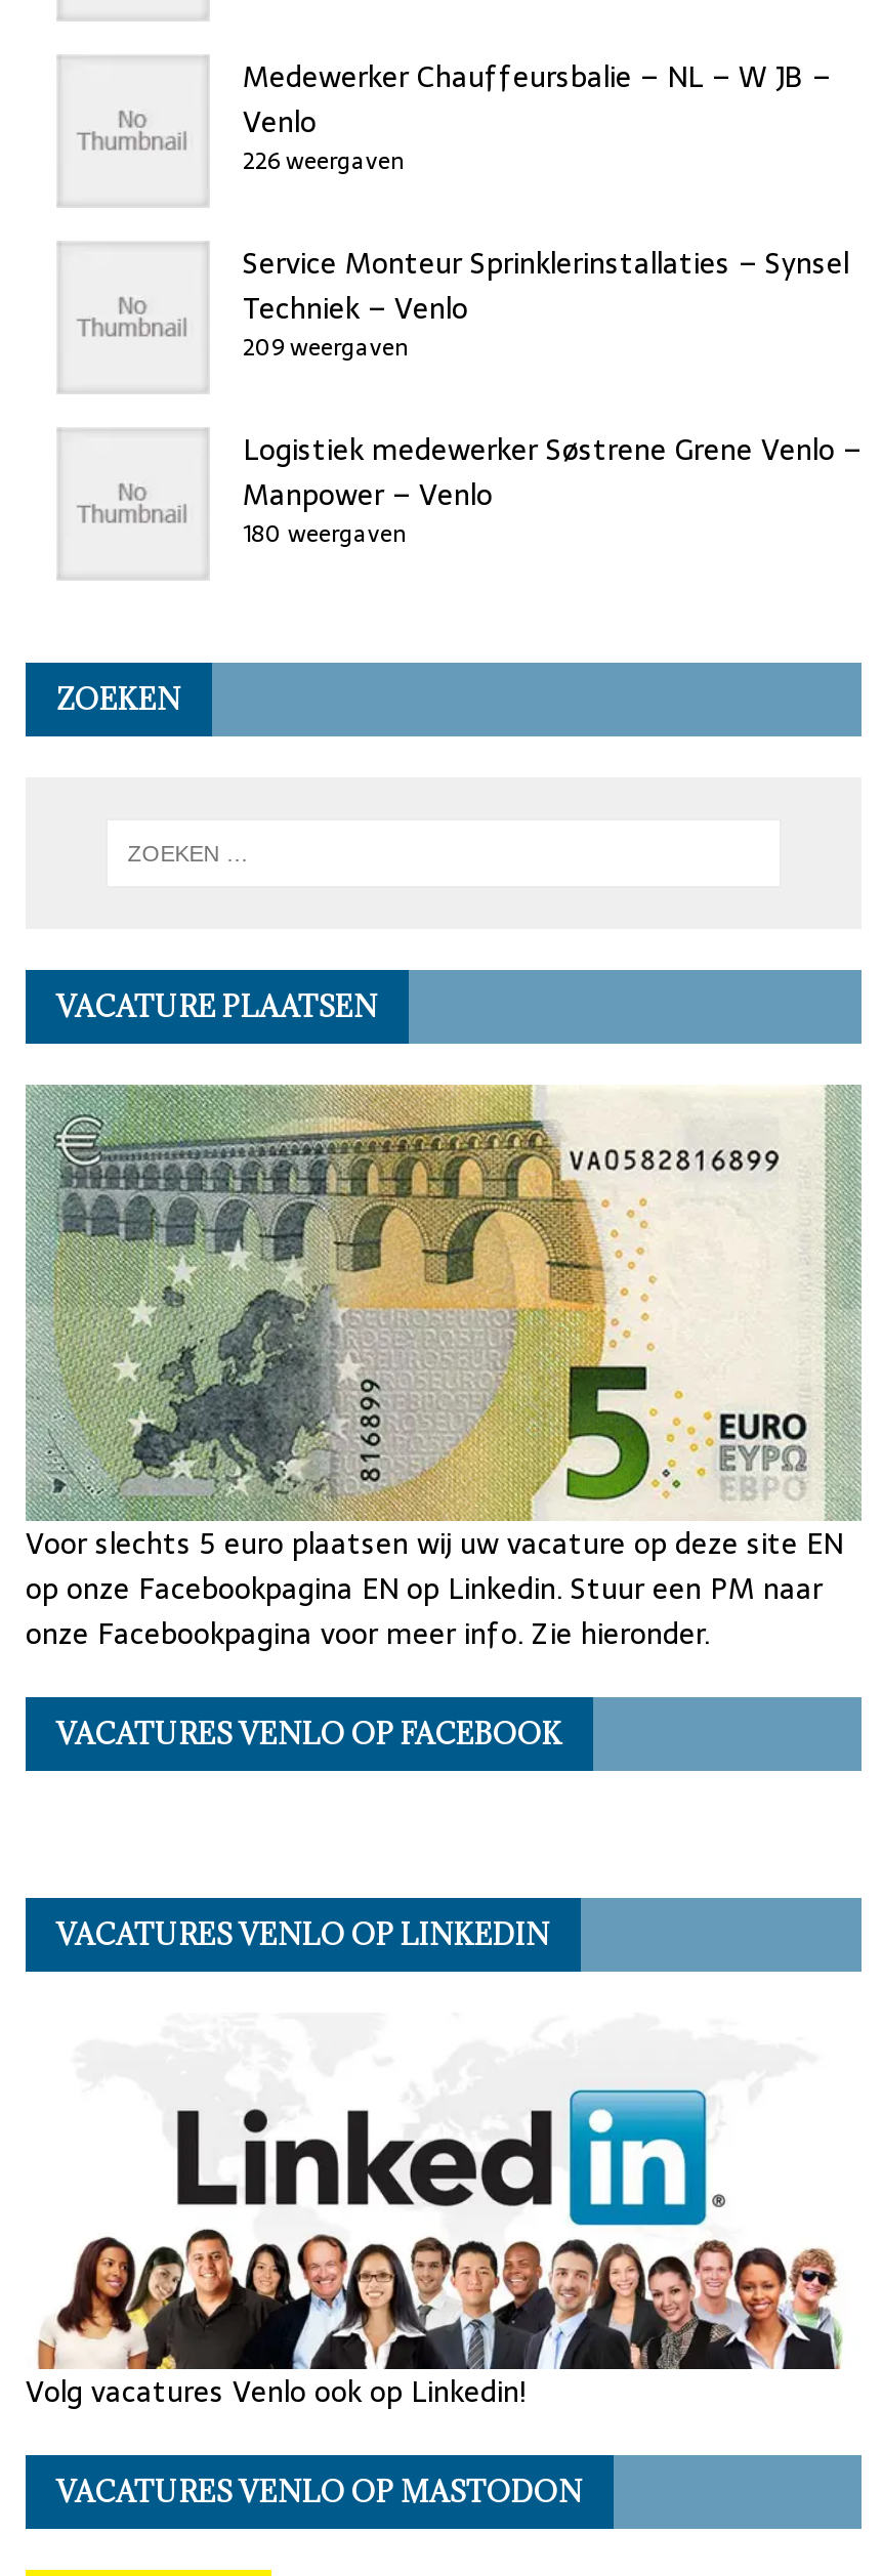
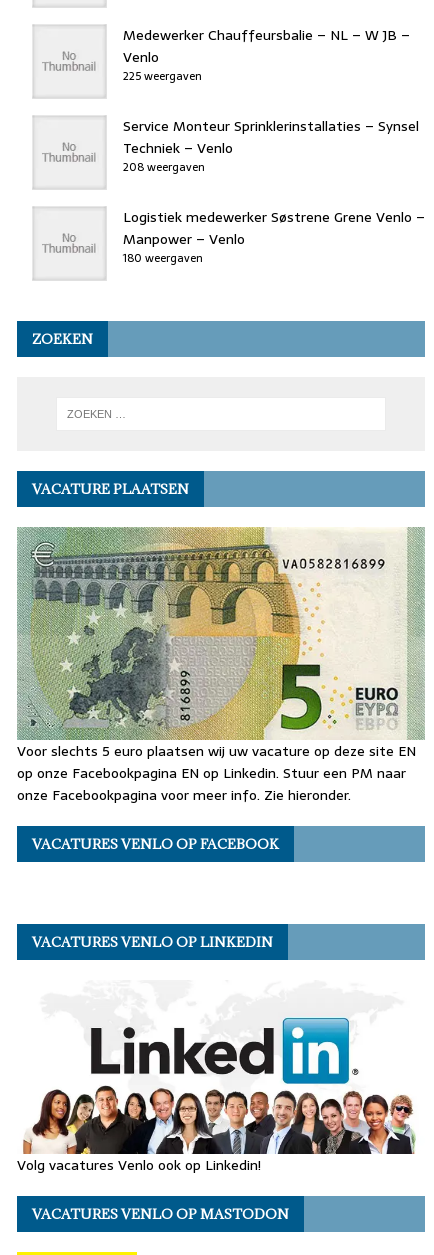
[243,142,405,178] 226 weergaven -> [123,67,202,85] 225 weergaven
[243,328,409,365] 209 weergaven -> [123,158,205,176] 208 weergaven

